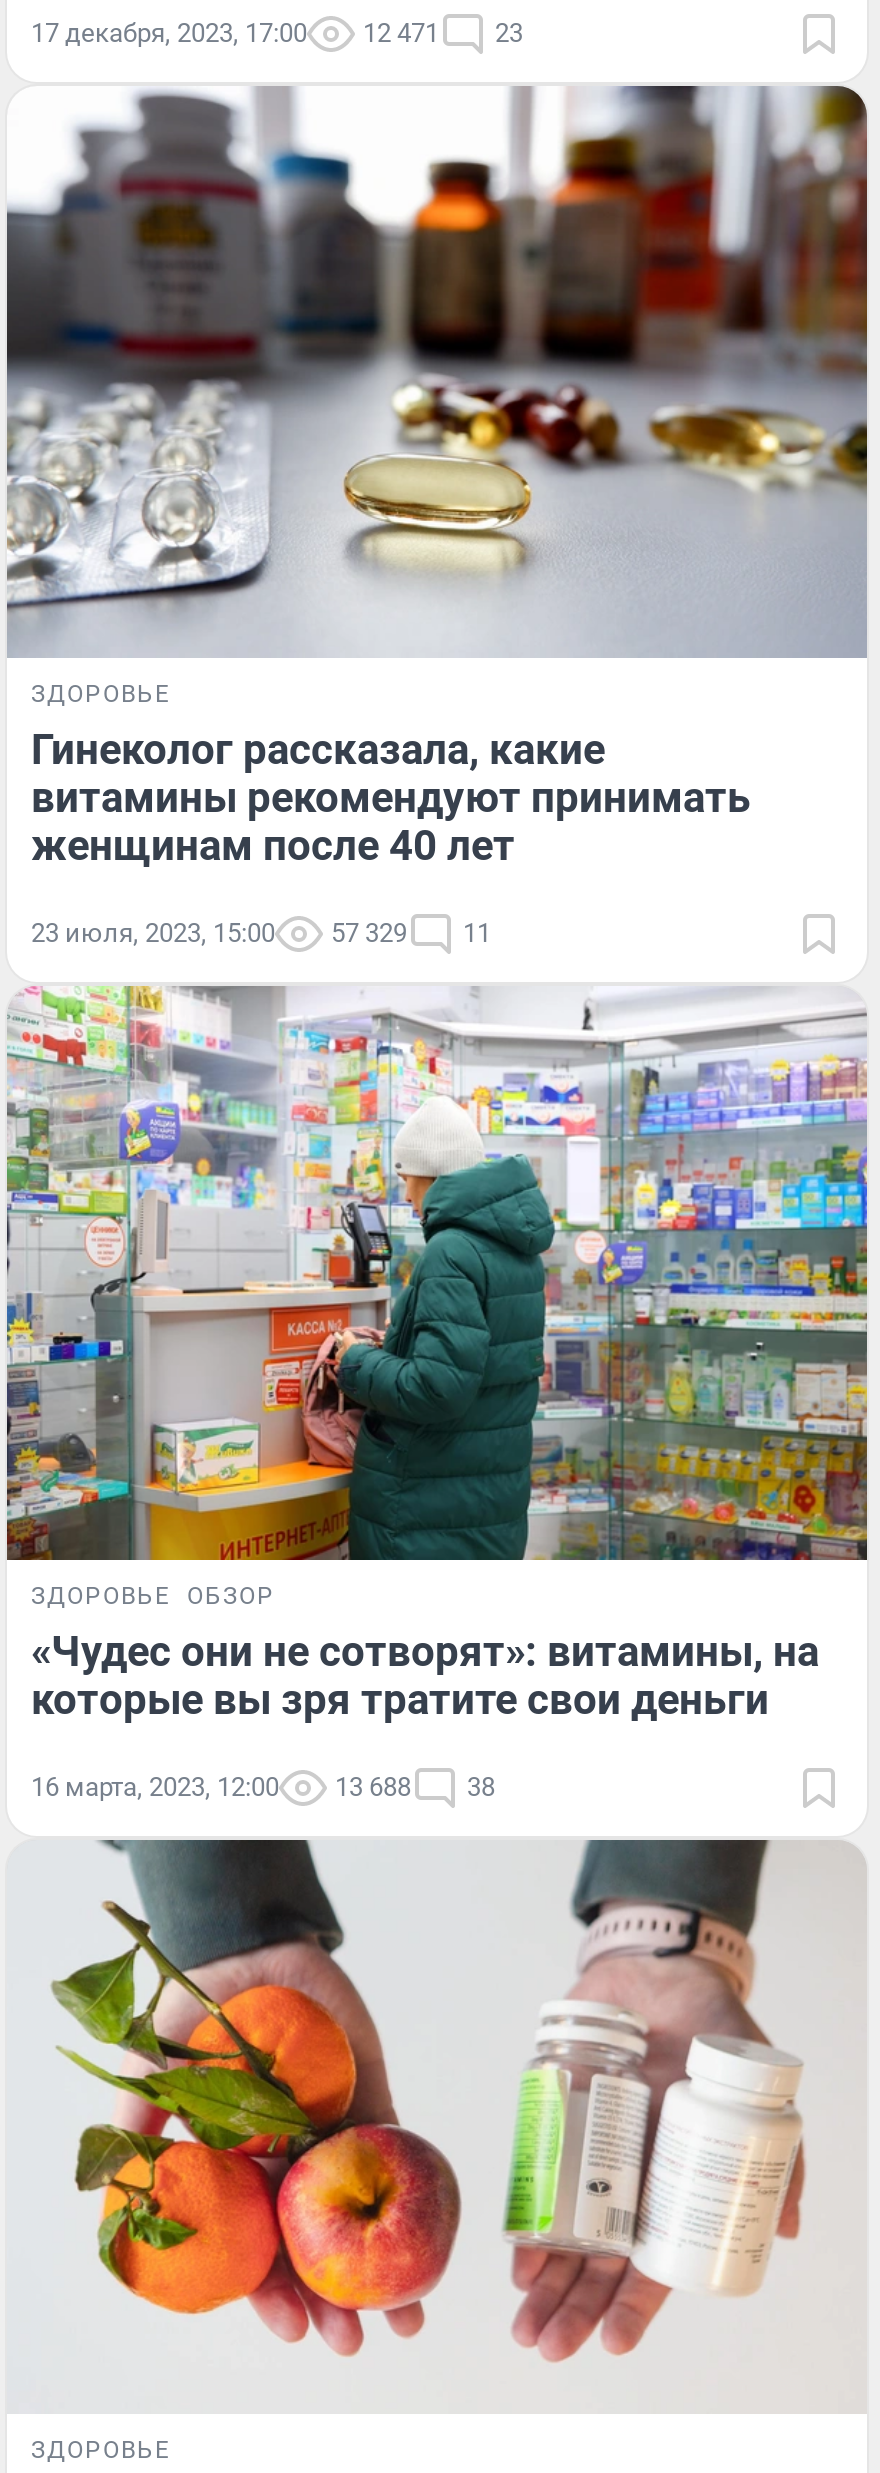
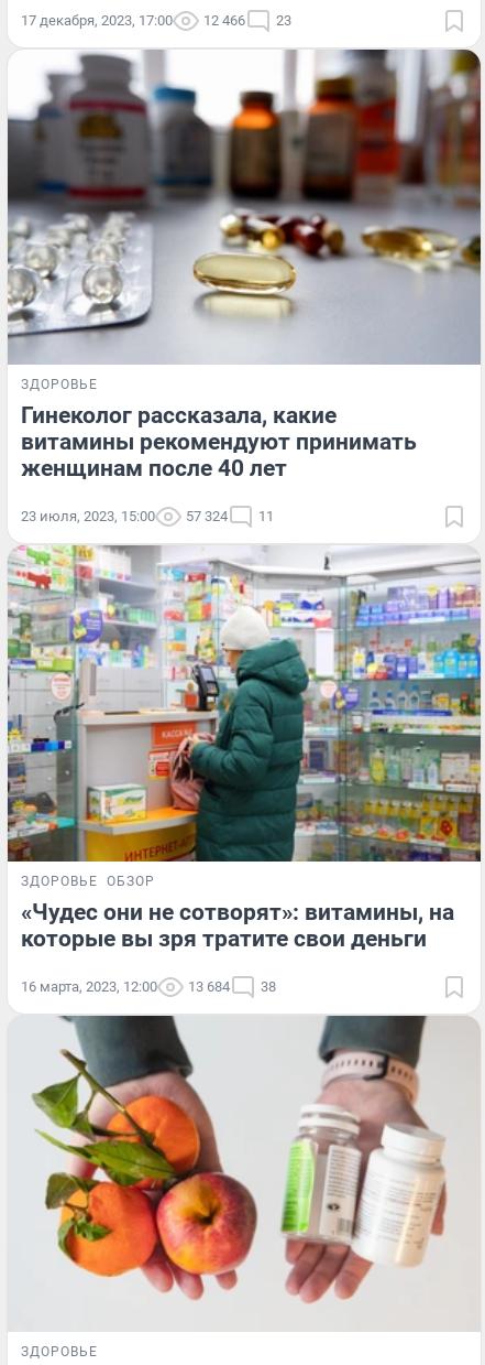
[31,17,523,47] 17 декабря, 2023, 17:00 12 471 23 -> [21,12,291,28] 17 декабря, 2023, 17:00 12 466 23
[31,918,491,948] 23 июля, 2023, 15:00 57 329 11 -> [21,508,274,525] 23 июля, 2023, 15:00 57 324 11
[31,1772,495,1802] 16 марта, 2023, 12:00 13 688 38 -> [21,978,276,995] 16 марта, 2023, 12:00 13 684 38

